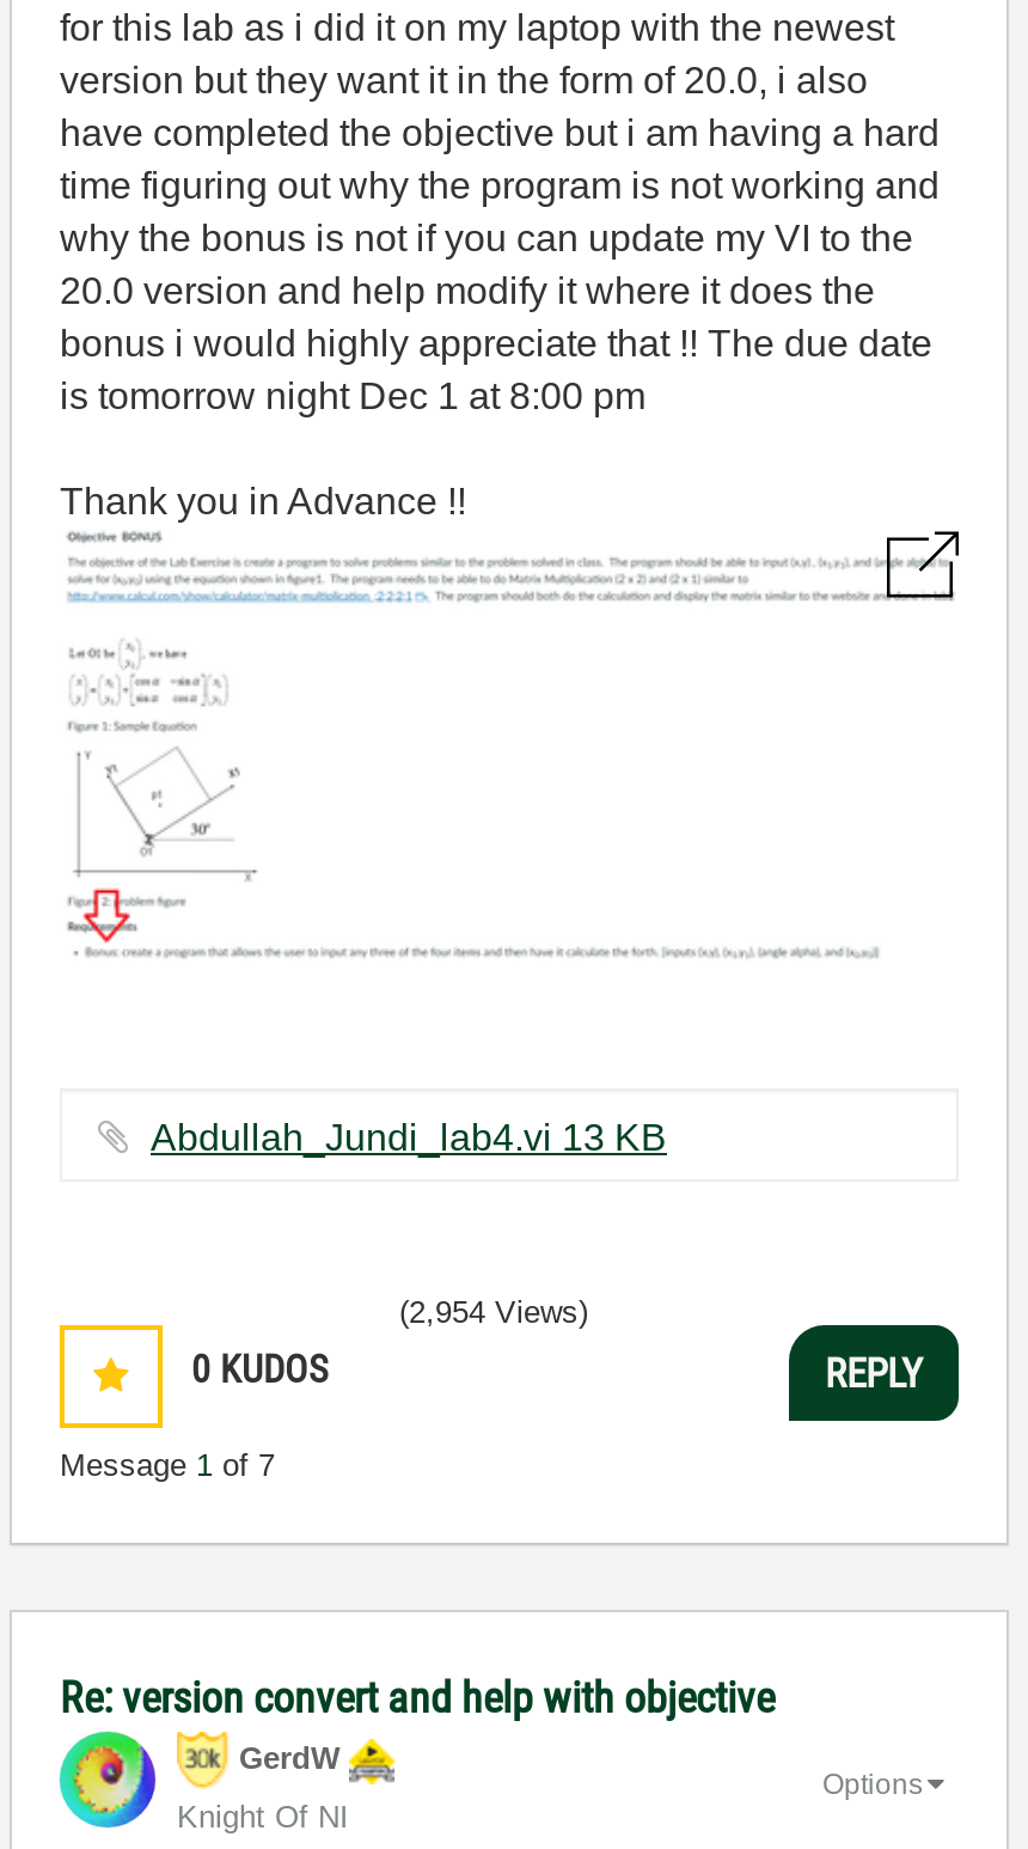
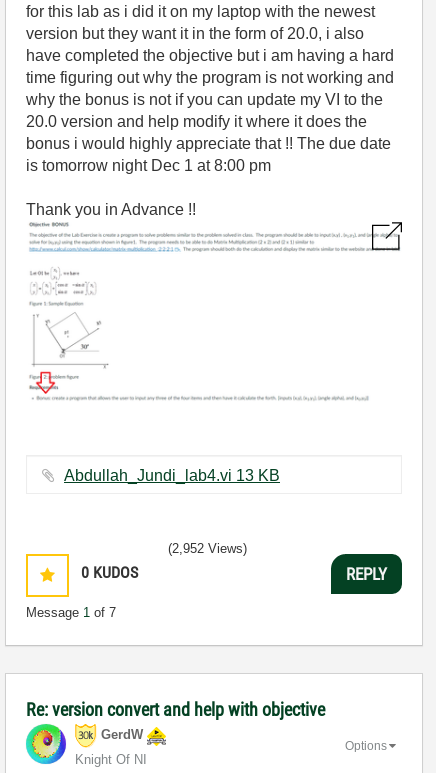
[399,1294,588,1330] (2,954 Views) -> [168,541,247,556] (2,952 Views)

